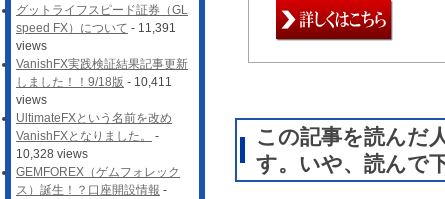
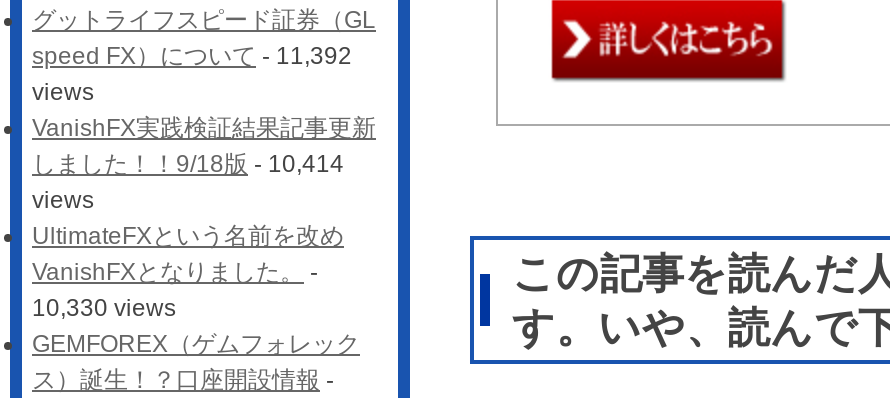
[16,21,176,35] speed FX）について- 11,391 -> [32,41,352,69] speed FX）について- 11,392
[16,75,172,89] しました！！9/18版- 10,411 -> [32,149,344,177] しました！！9/18版- 10,414
[16,147,88,161] 10,328 views -> [32,293,176,321] 10,330 views

